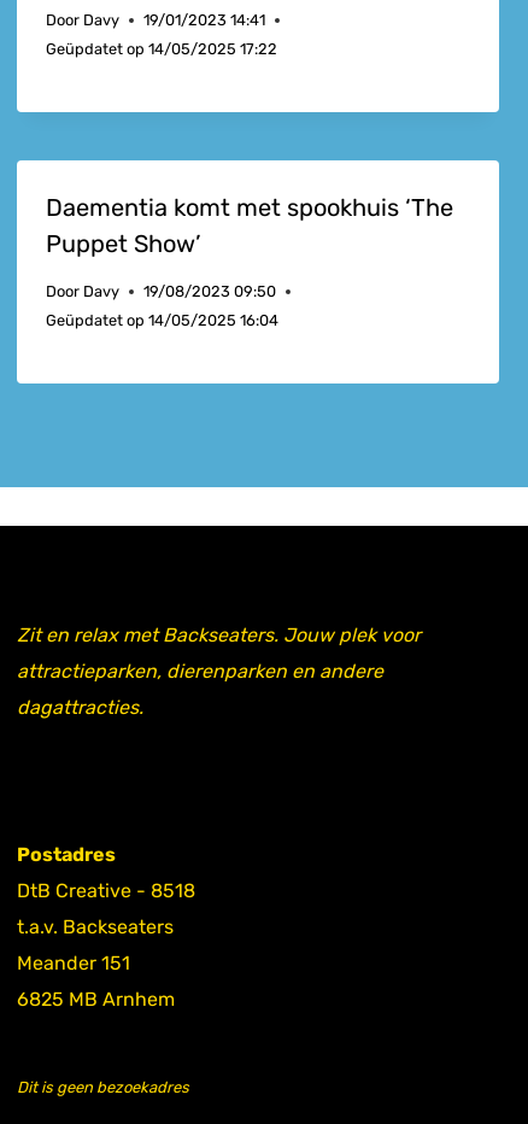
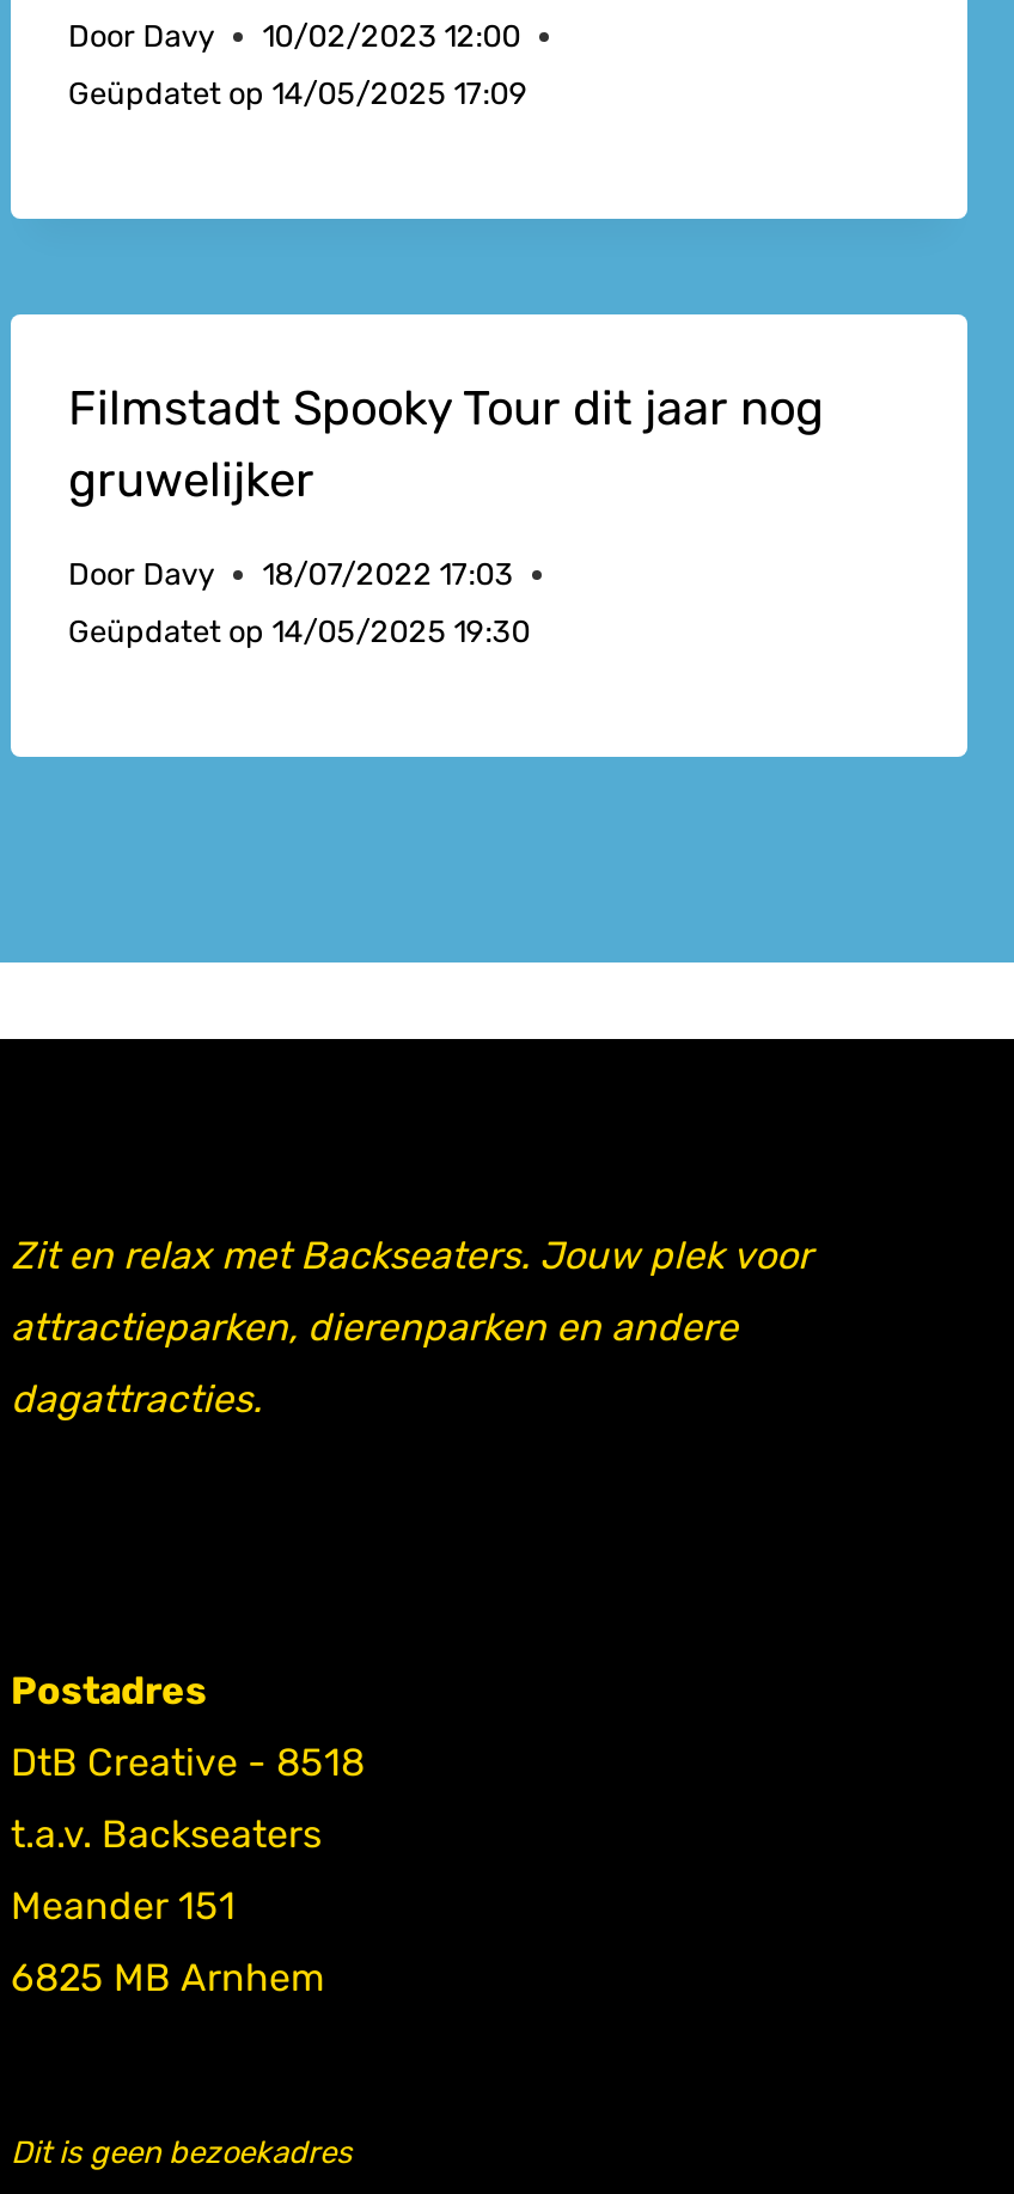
[46,11,265,29] Door Davy 19/01/2023 14:41 -> [68,19,521,55] Door Davy 10/02/2023 12:00
[46,40,278,58] Geüpdatet op 14/05/2025 17:22 -> [68,76,528,112] Geüpdatet op 14/05/2025 17:09
[46,193,453,259] Daementia komt met spookhuis ‘The | Puppet Show’ -> [68,380,824,509] Filmstadt Spooky Tour dit jaar nog | gruwelijker
[46,282,276,301] Door Davy 19/08/2023 09:50 -> [68,556,513,592] Door Davy 18/07/2022 17:03
[46,311,279,329] Geüpdatet op 14/05/2025 16:04 -> [68,614,530,650] Geüpdatet op 14/05/2025 19:30

